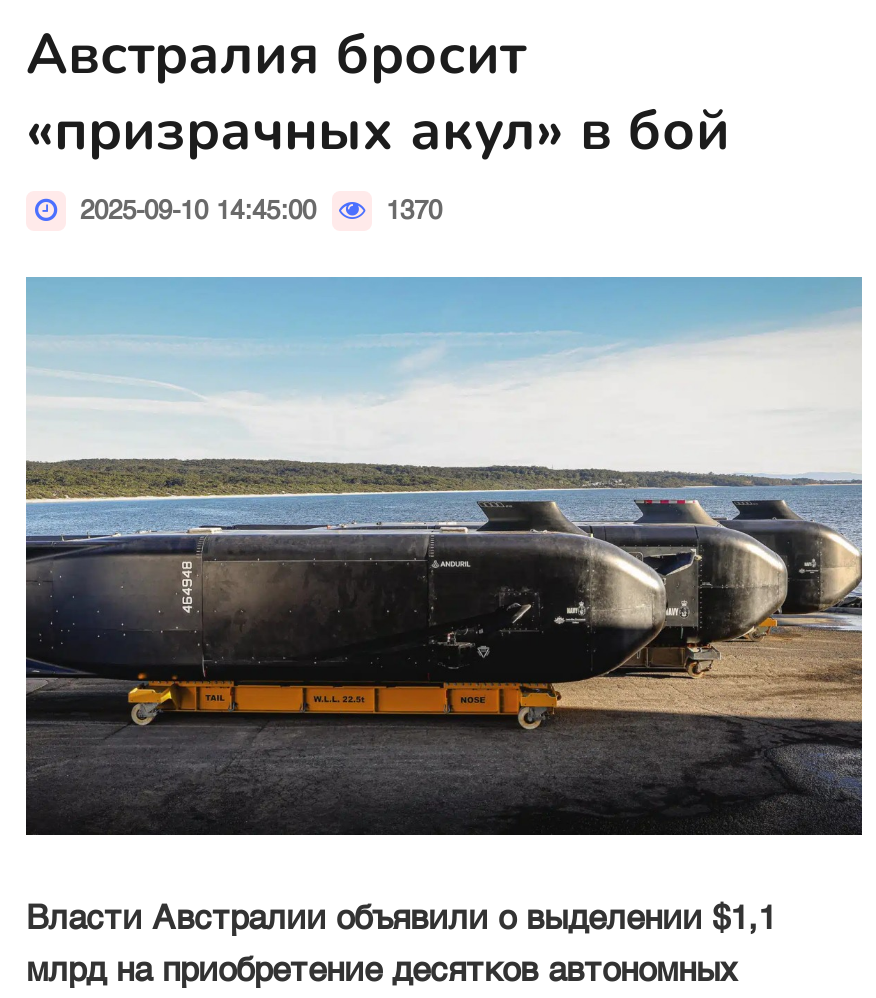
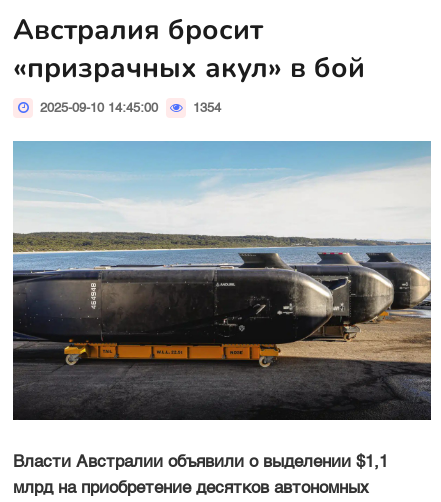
[378,199,442,225] 1370 -> [189,102,221,115] 1354

